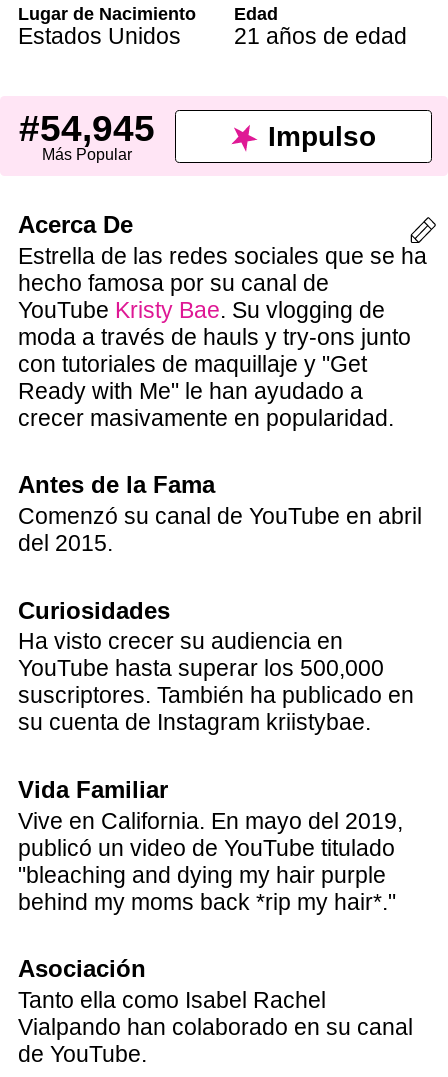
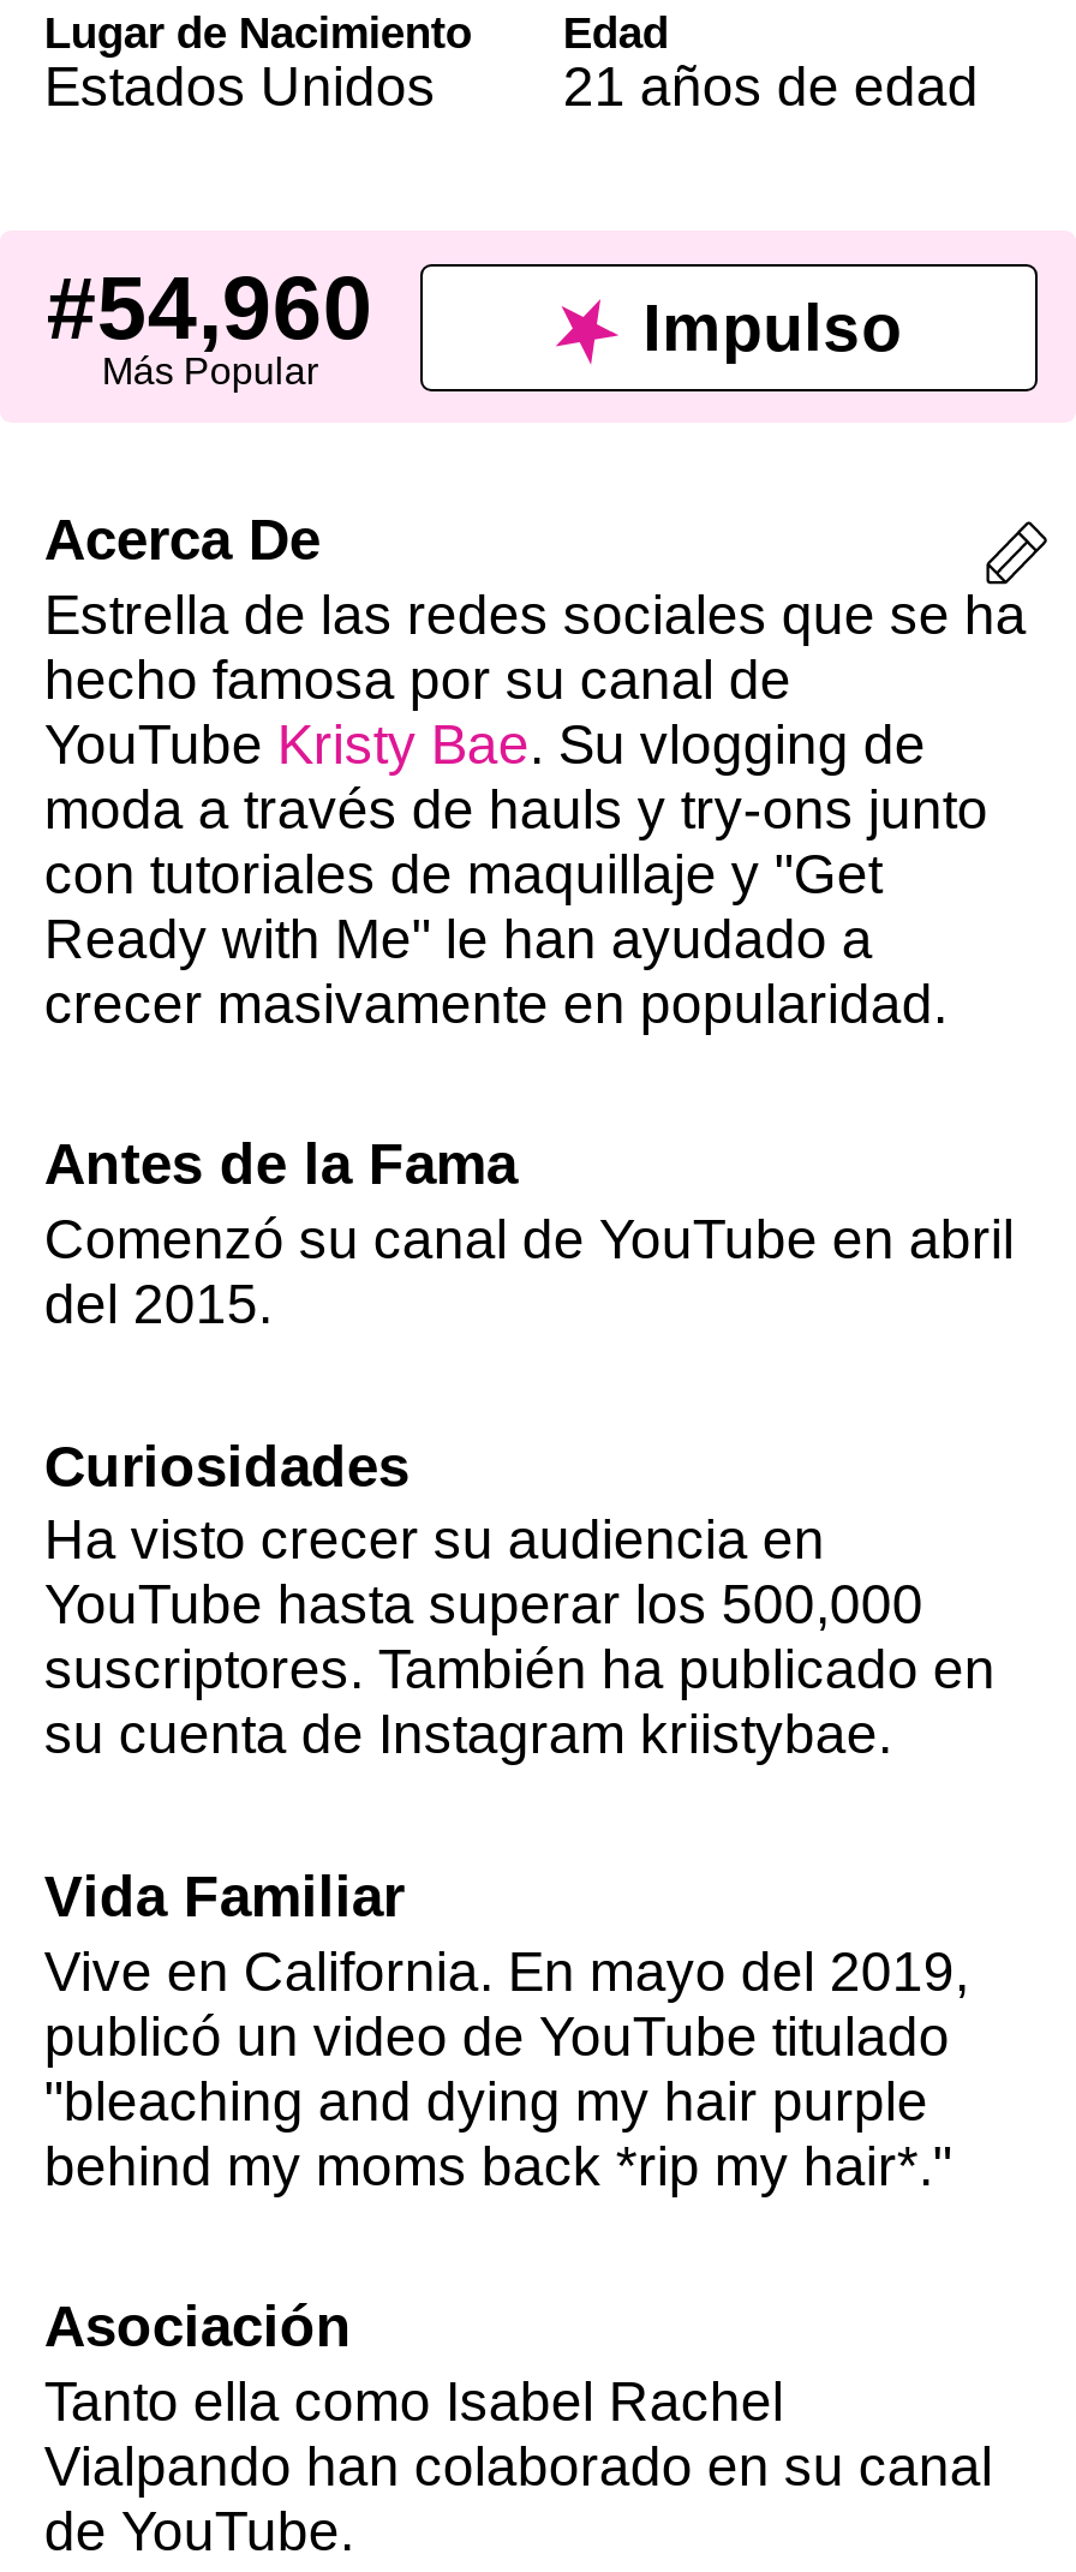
[19,107,155,148] #54,945 -> [46,258,373,357] #54,960

